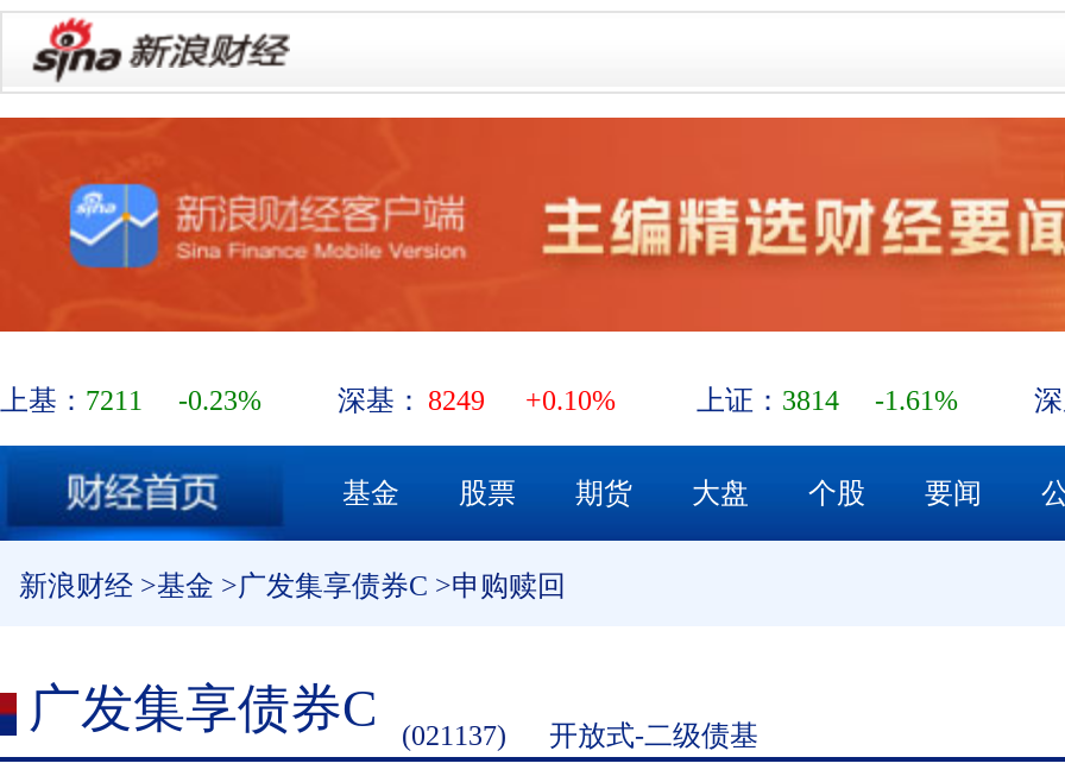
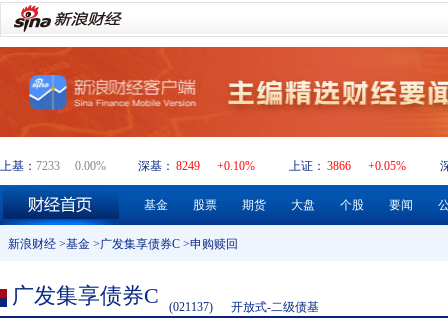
[0,384,143,417] 上基：7211 -> [0,159,60,173] 上基：7233
[178,384,261,417] -0.23% -> [75,159,106,173] 0.00%
[697,384,839,417] 上证：3814 -> [289,159,351,173] 上证： 3866
[875,384,958,417] -1.61% -> [368,159,406,173] +0.05%

